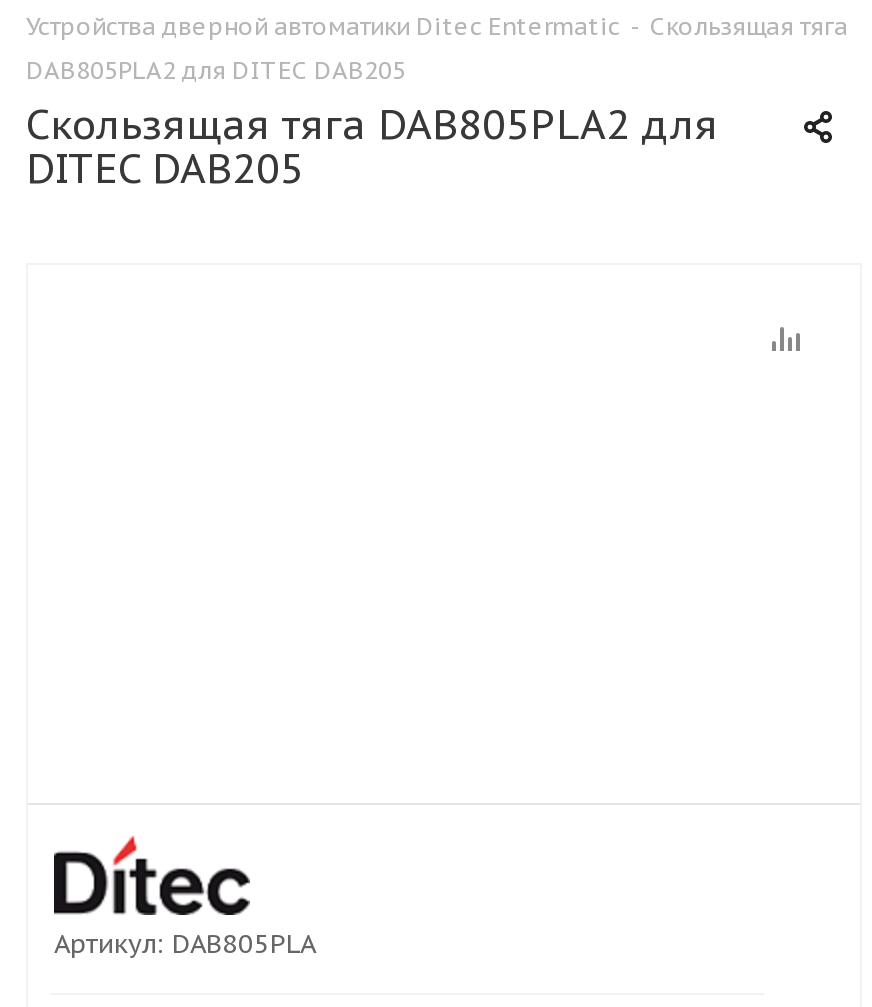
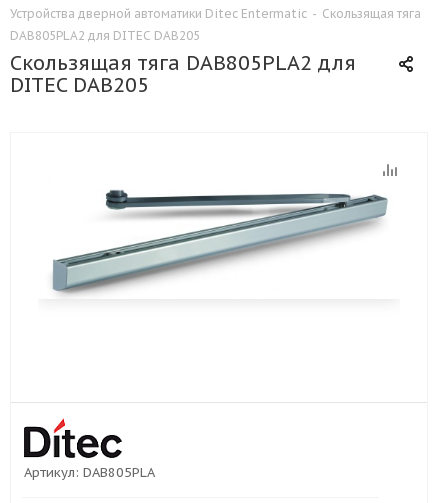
none -> [51,189,388,296] [image]

